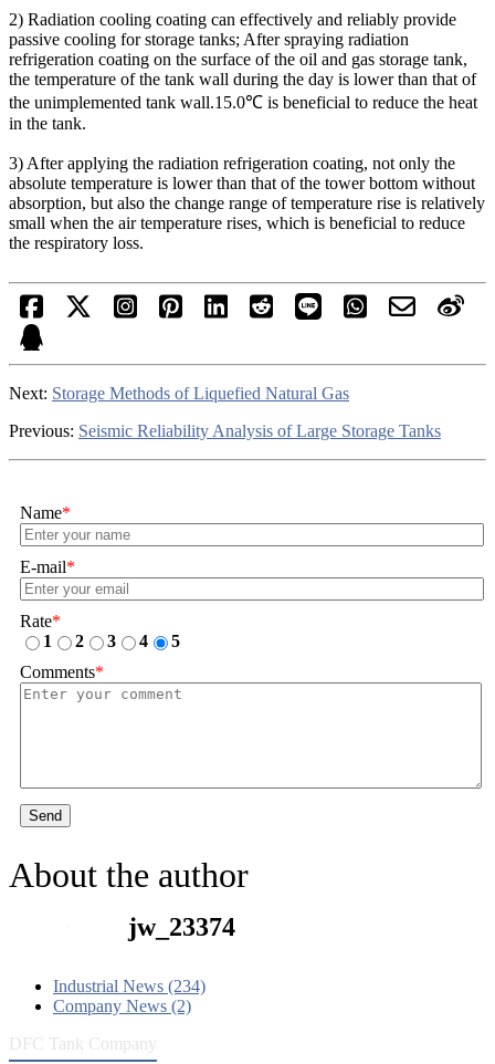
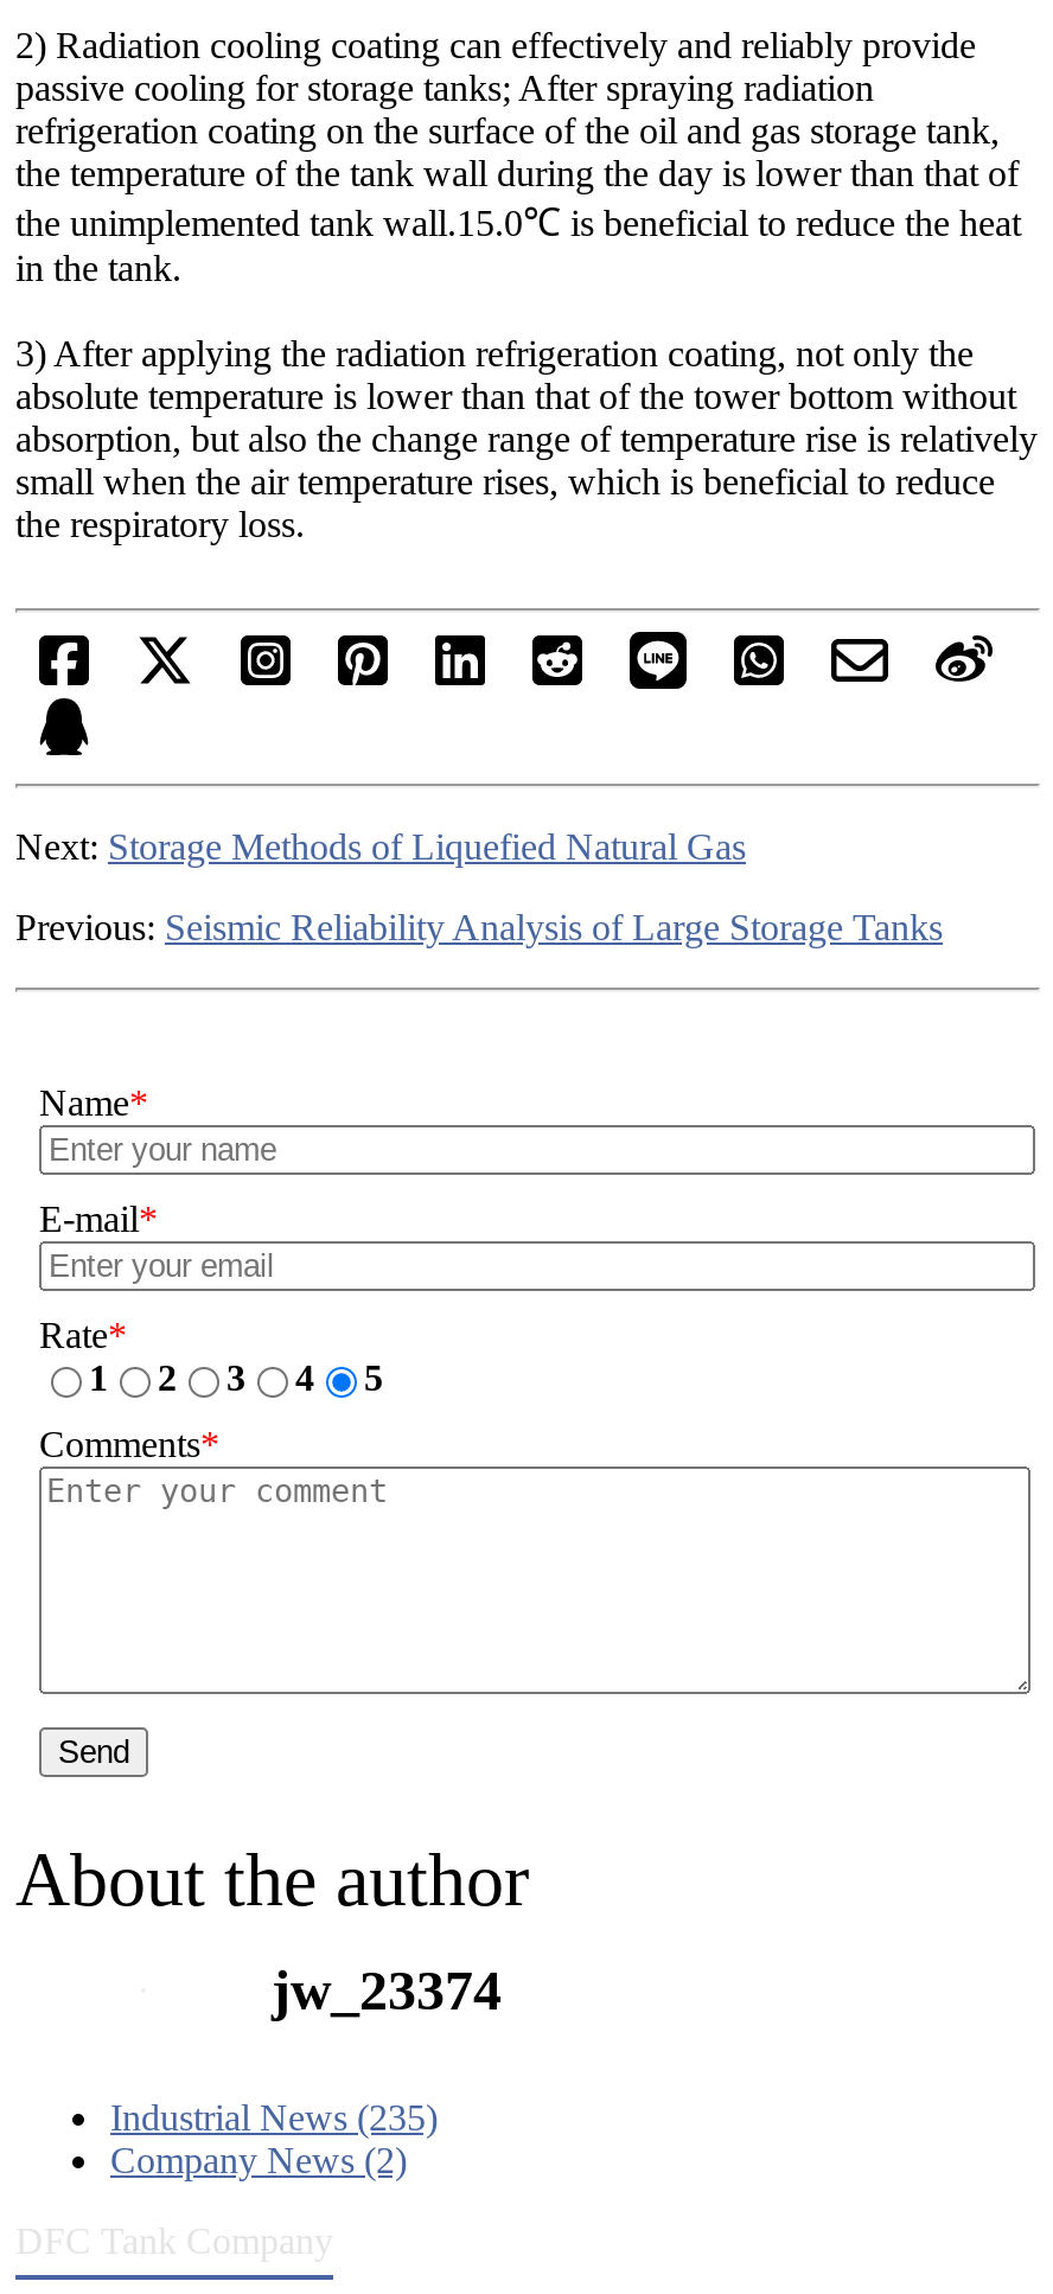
[53,977,206,995] Industrial News (234) -> [110,2097,438,2137] Industrial News (235)

